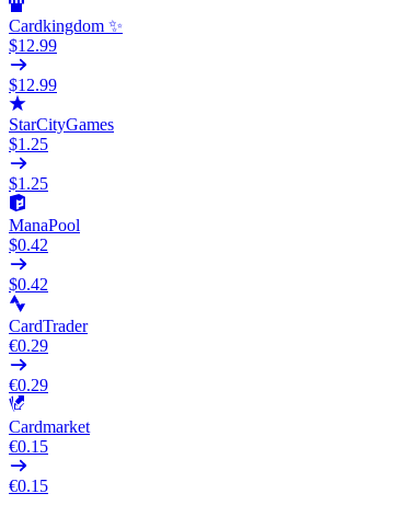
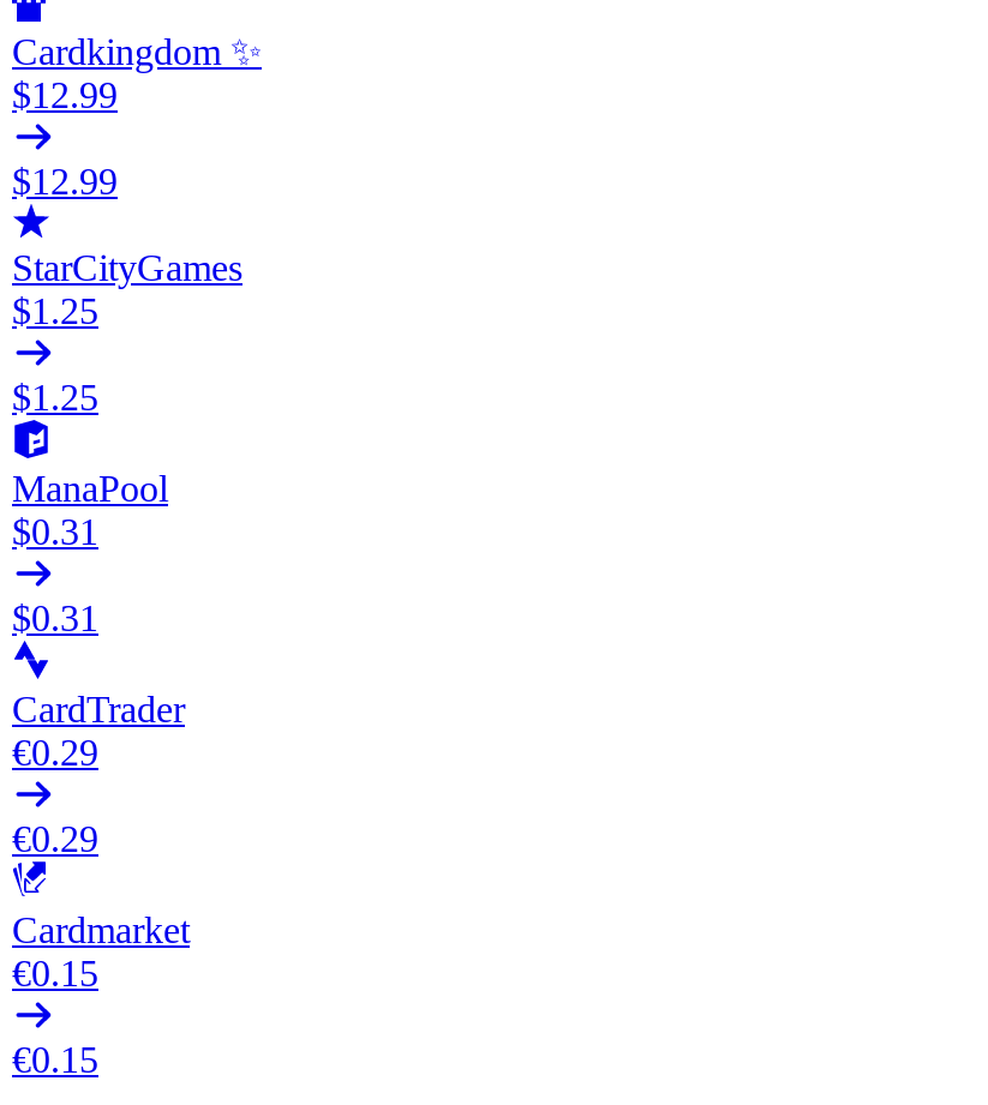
[9,235,48,254] $0.42 -> [12,510,98,551] $0.31
[9,274,48,293] $0.42 -> [12,596,98,637] $0.31

